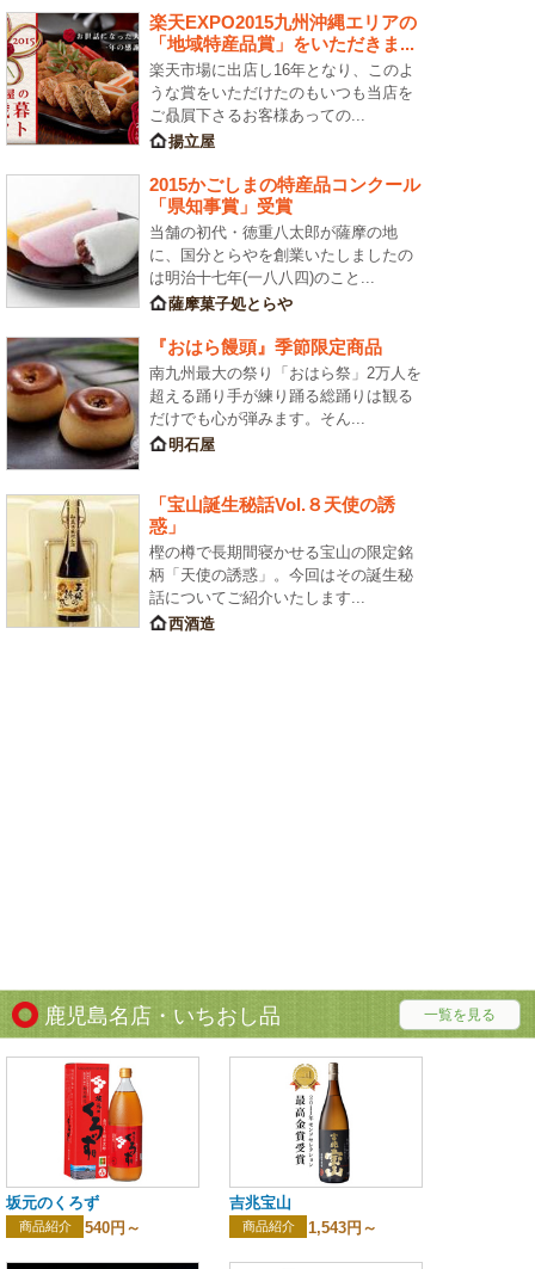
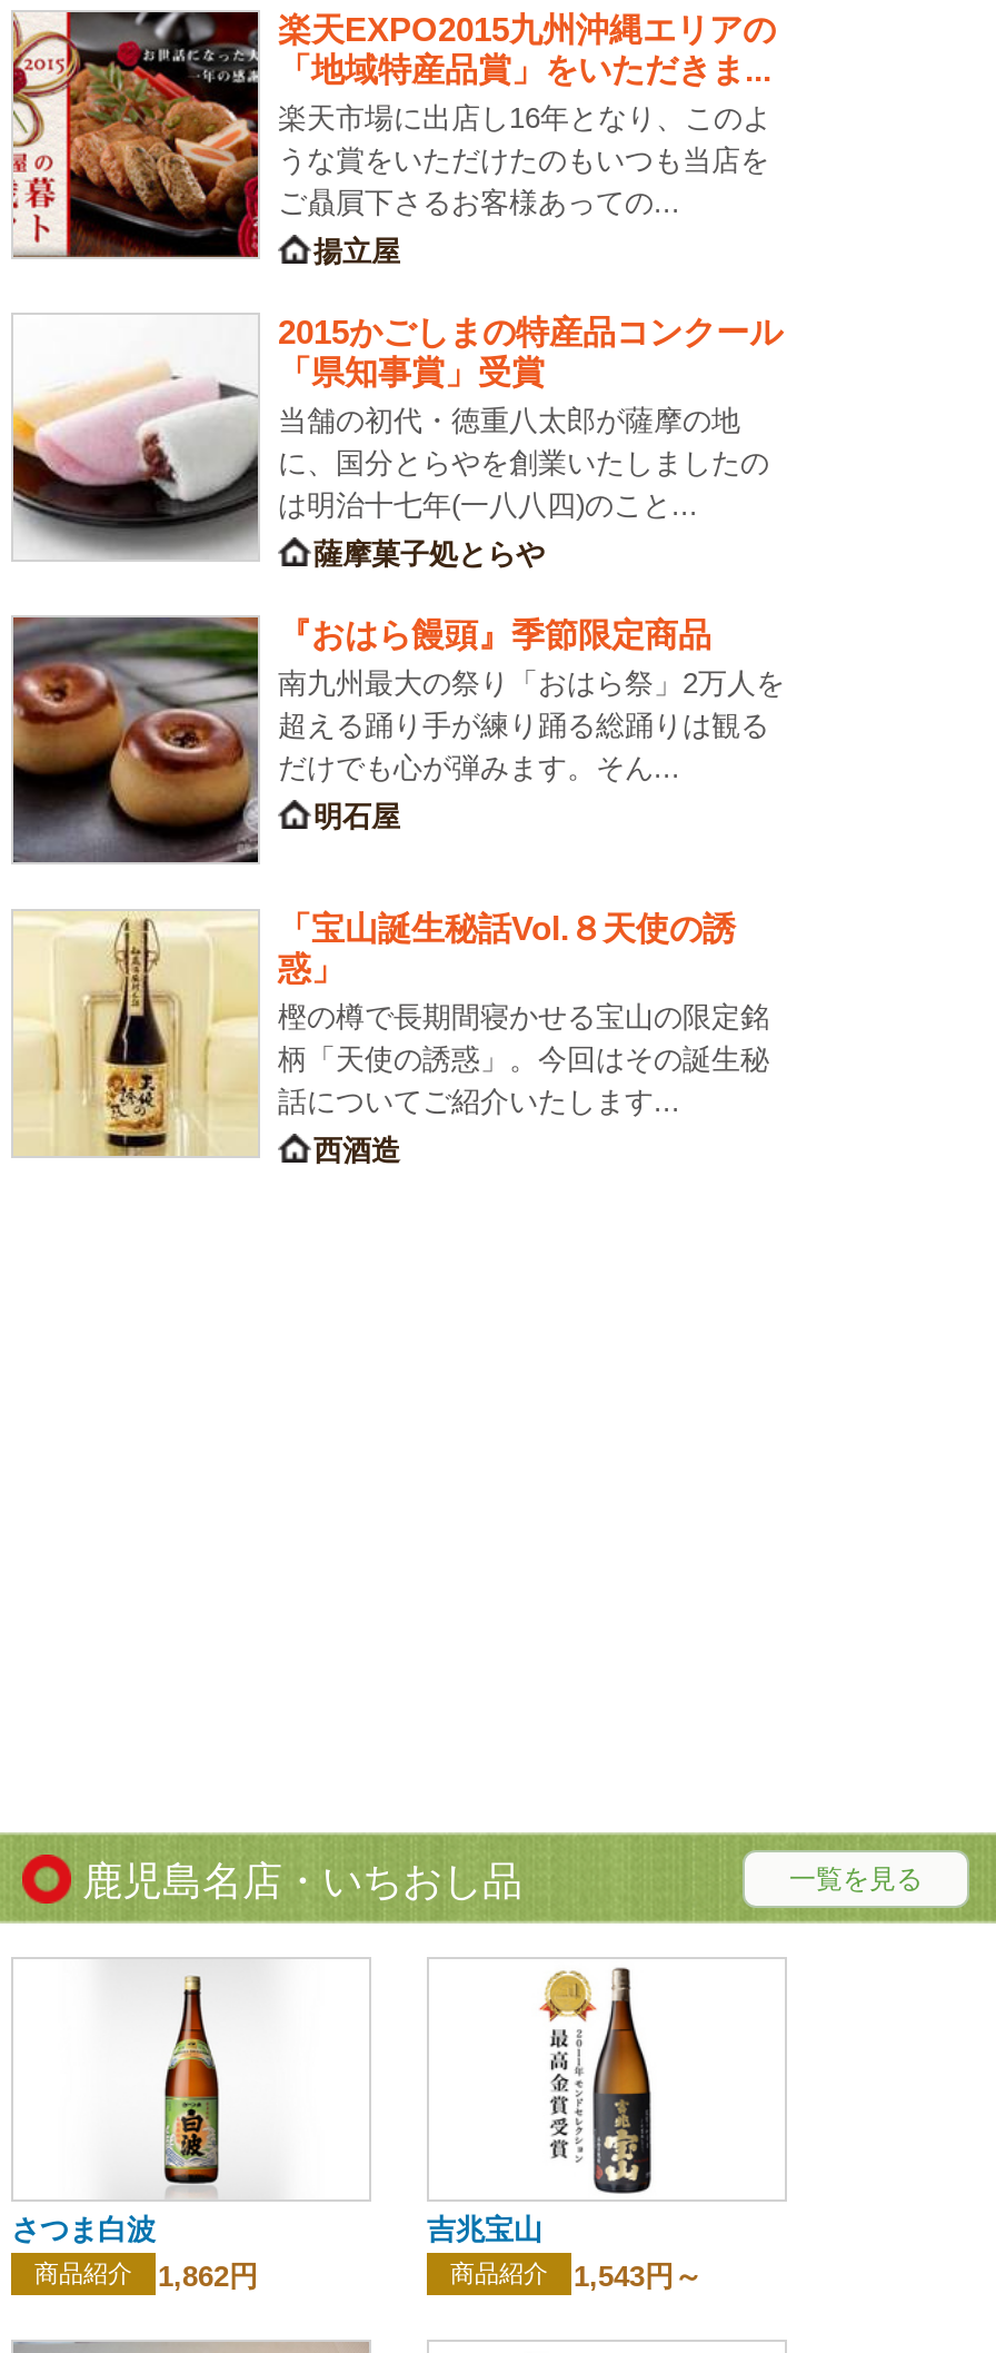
[6,1062,143,1211] [image] | 坂元のくろず -> [11,1970,265,2245] [image] | さつま白波
[19,1218,141,1236] 商品紹介 540円～ -> [34,2258,258,2292] 商品紹介 1,862円

